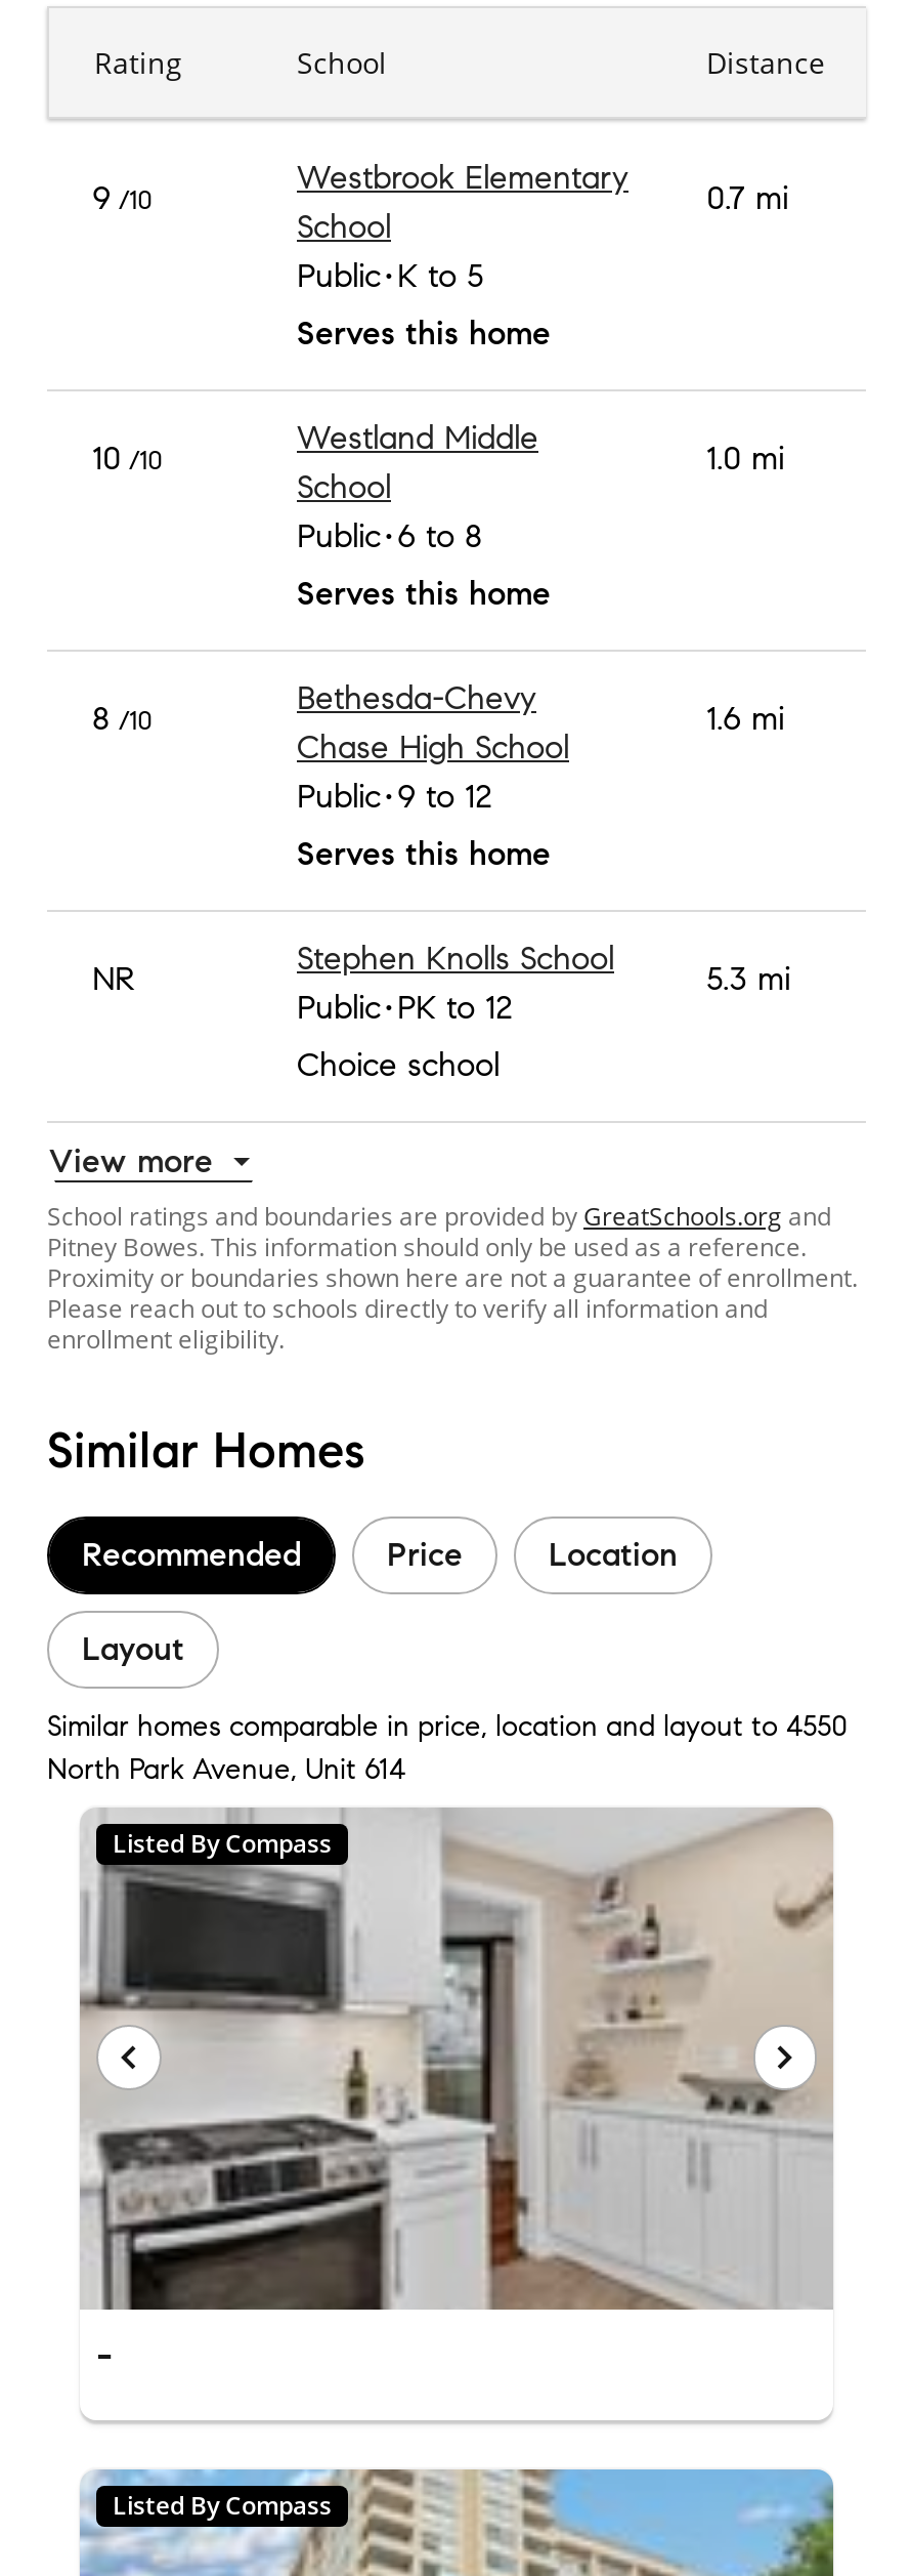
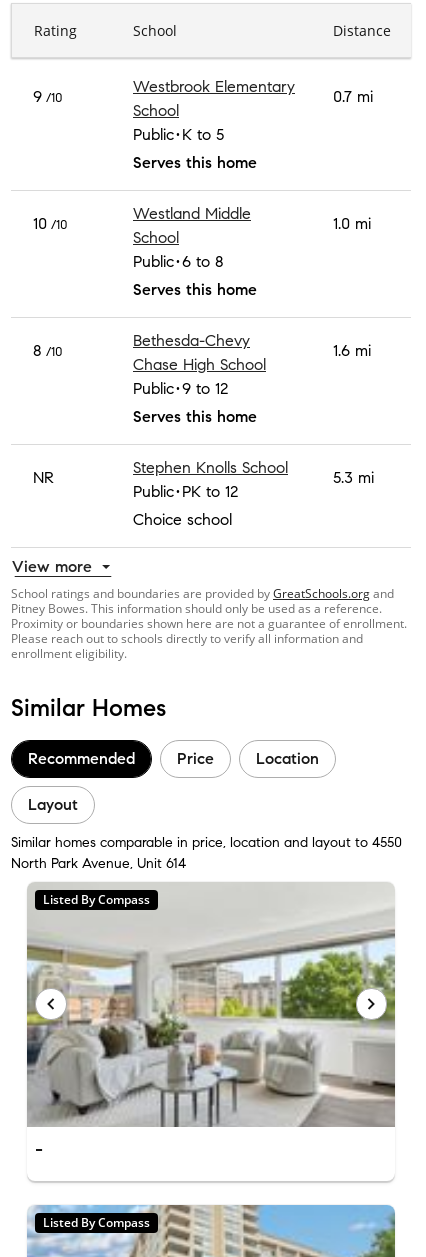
[80,1808,833,2310] [image] -> [26,883,395,1127] [image]

